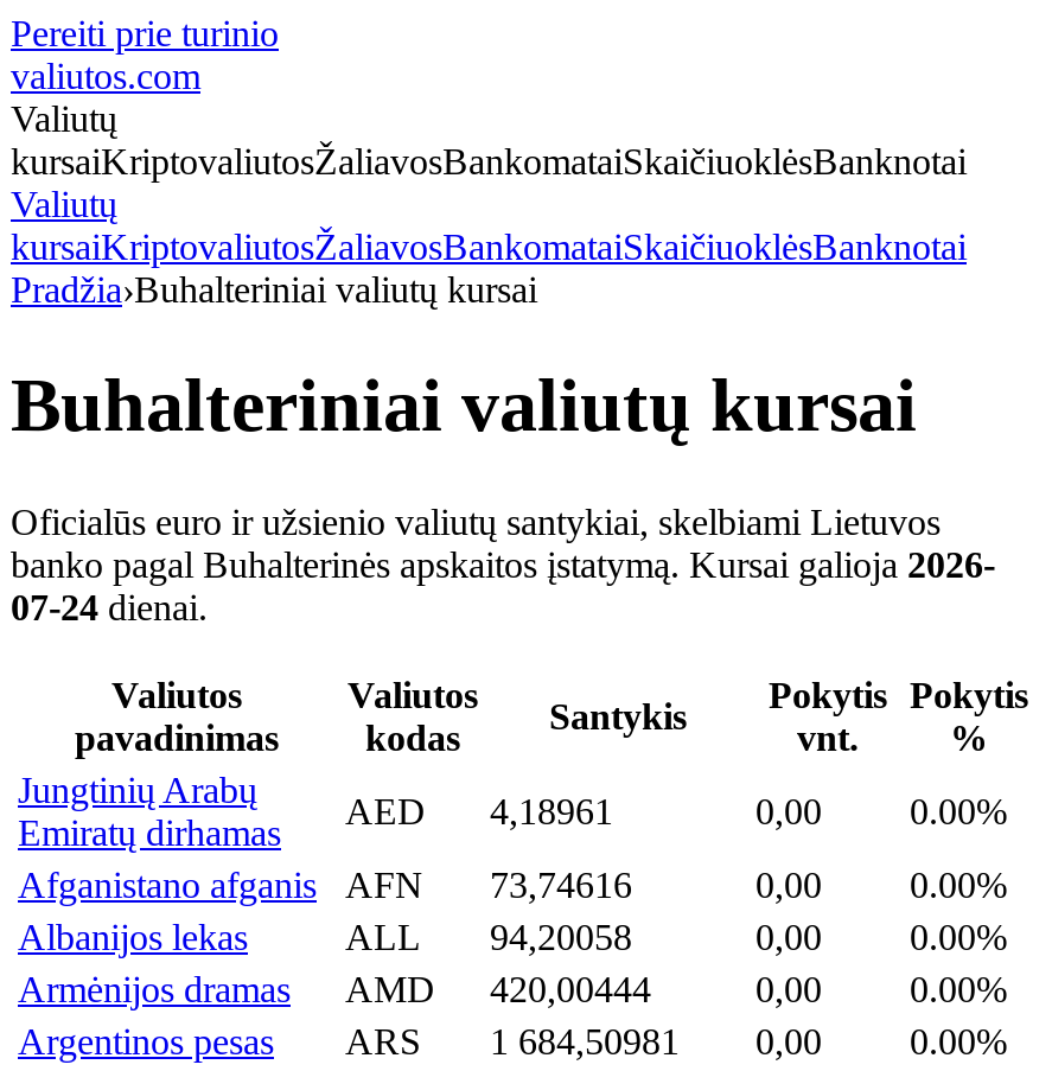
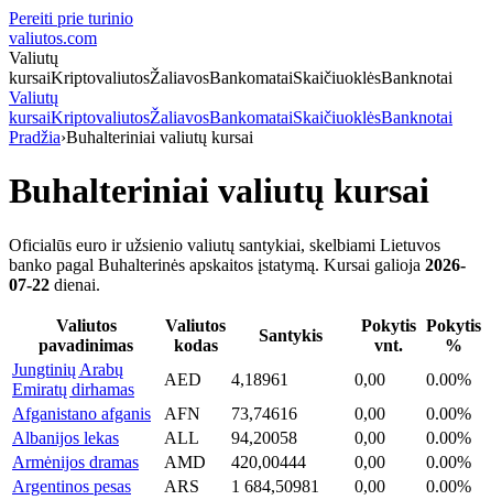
[11,587,208,627] 07-24 dienai. -> [9,275,100,294] 07-22 dienai.

